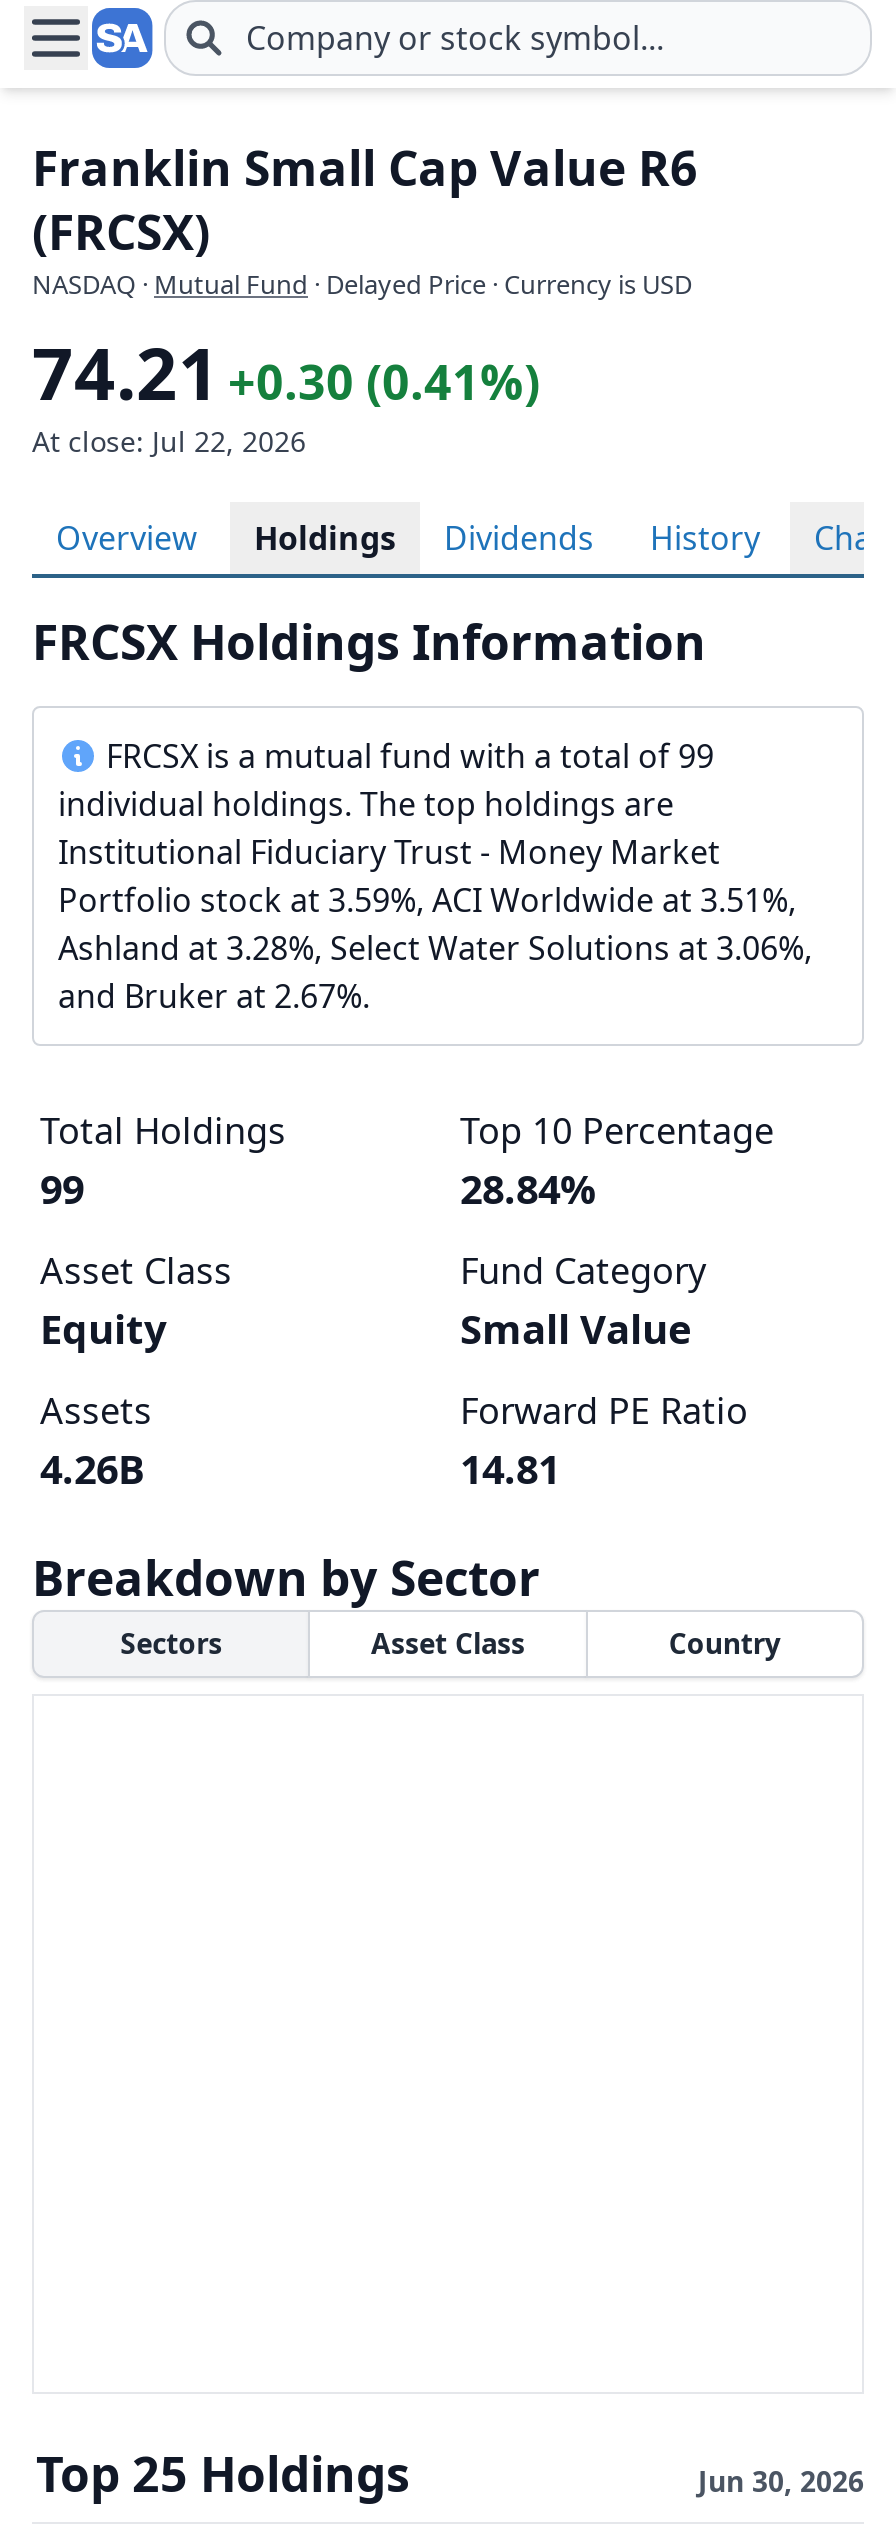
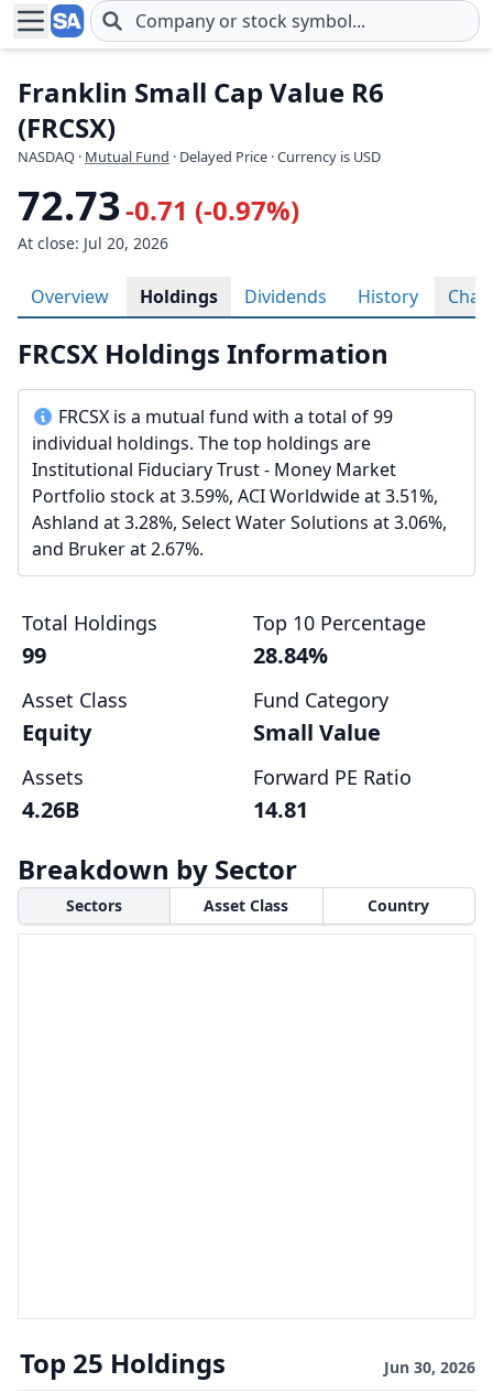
[32,324,540,422] 74.21 +0.30 (0.41%) -> [18,179,299,233] 72.73 -0.71 (-0.97%)
[32,422,306,460] At close: Jul 22, 2026 -> [18,233,168,253] At close: Jul 20, 2026

